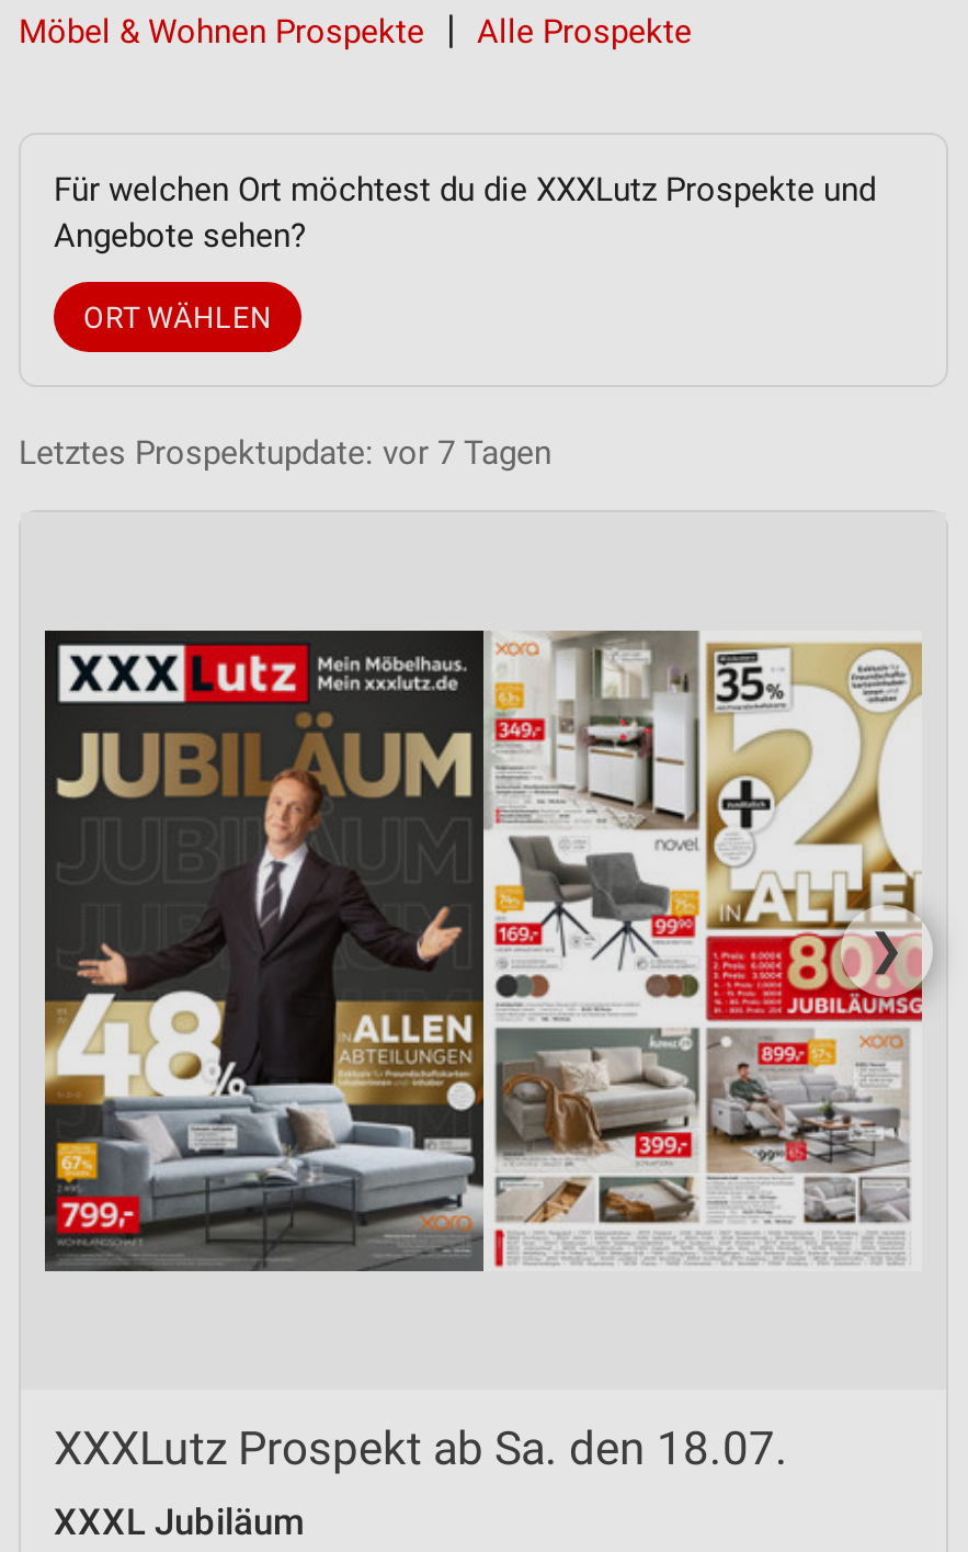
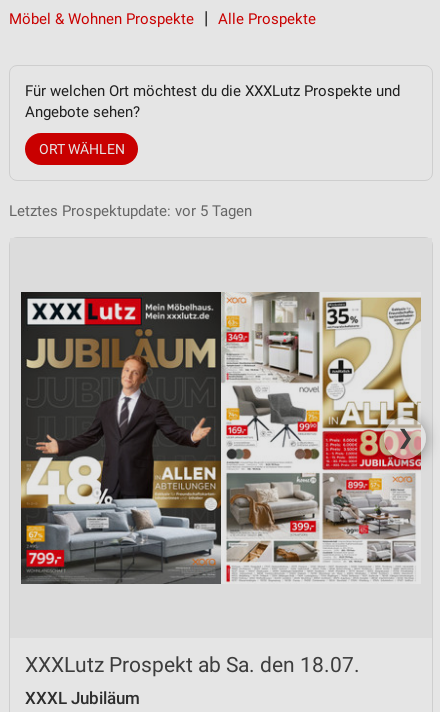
[19,433,551,473] Letztes Prospektupdate: vor 7 Tagen -> [9,202,252,220] Letztes Prospektupdate: vor 5 Tagen

